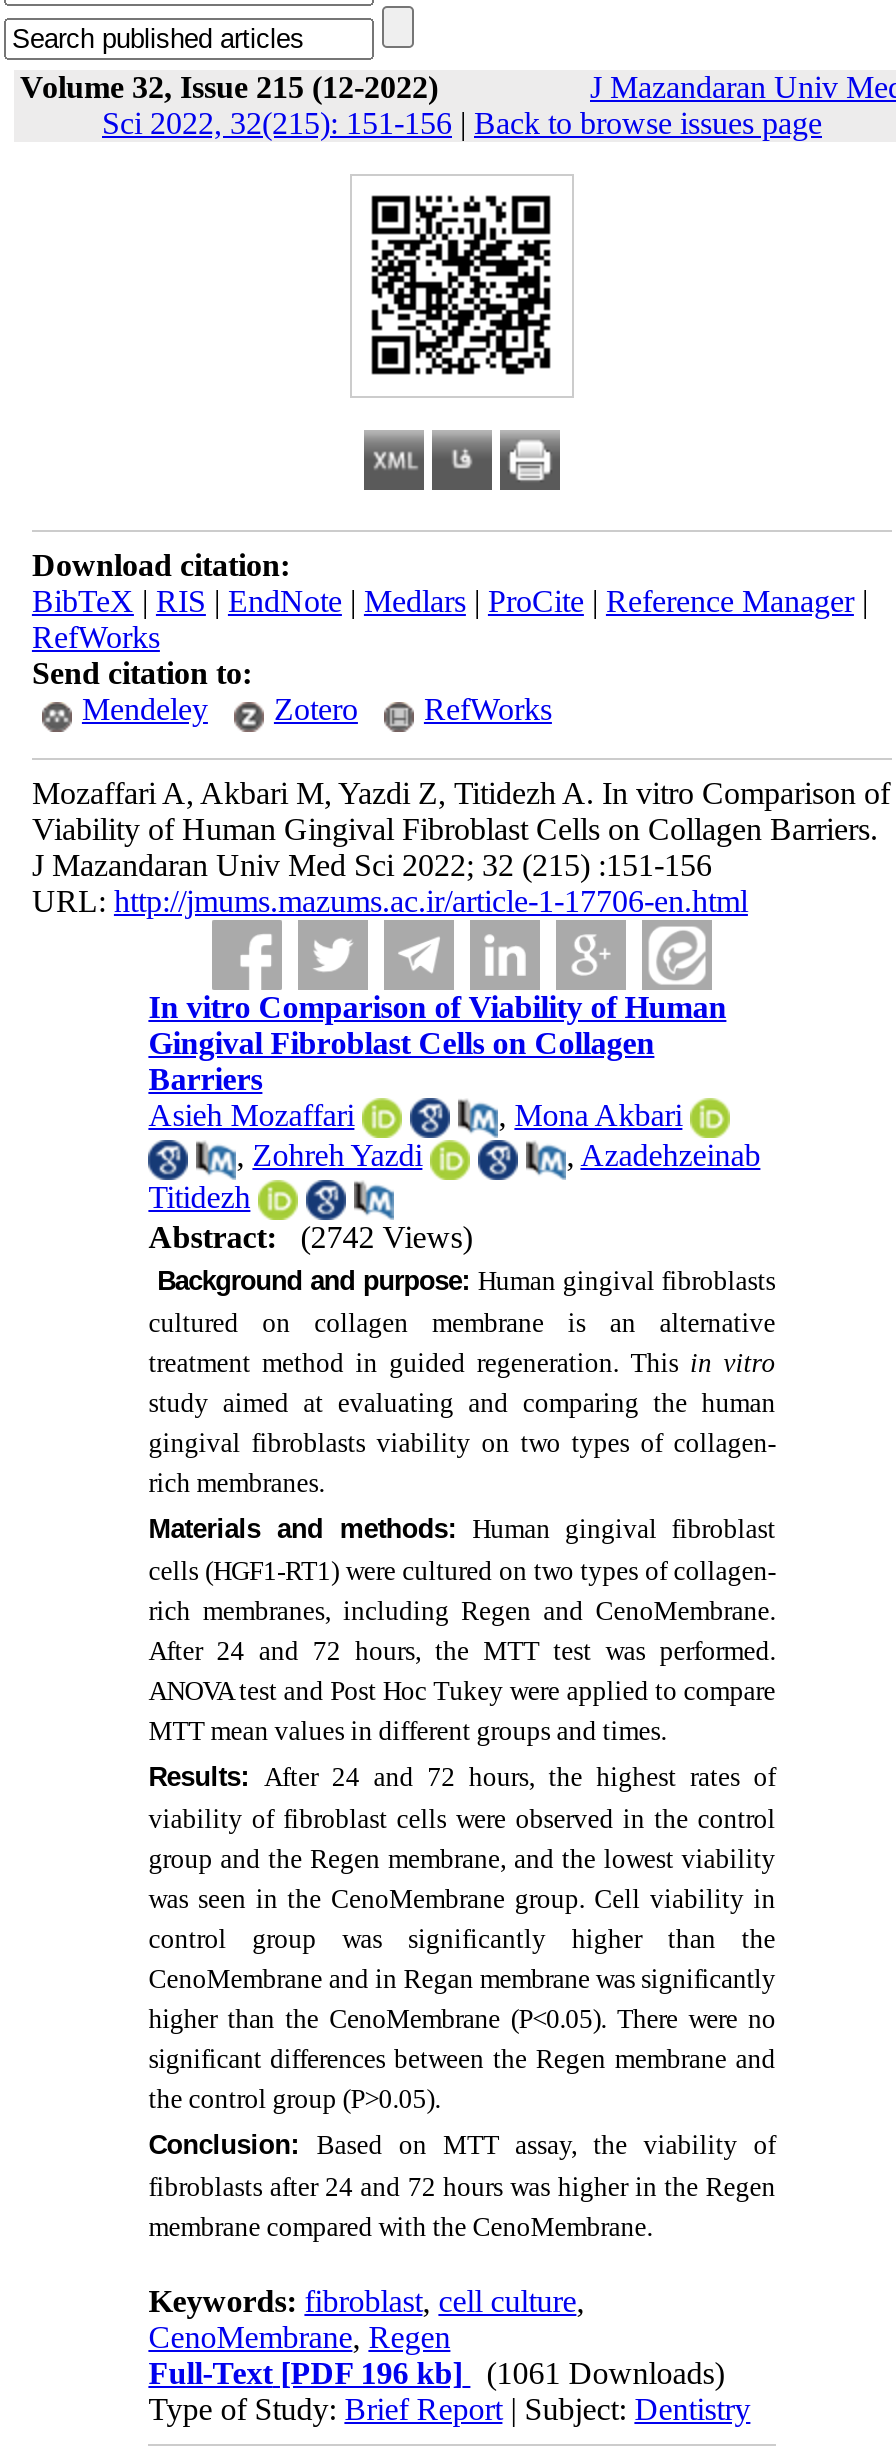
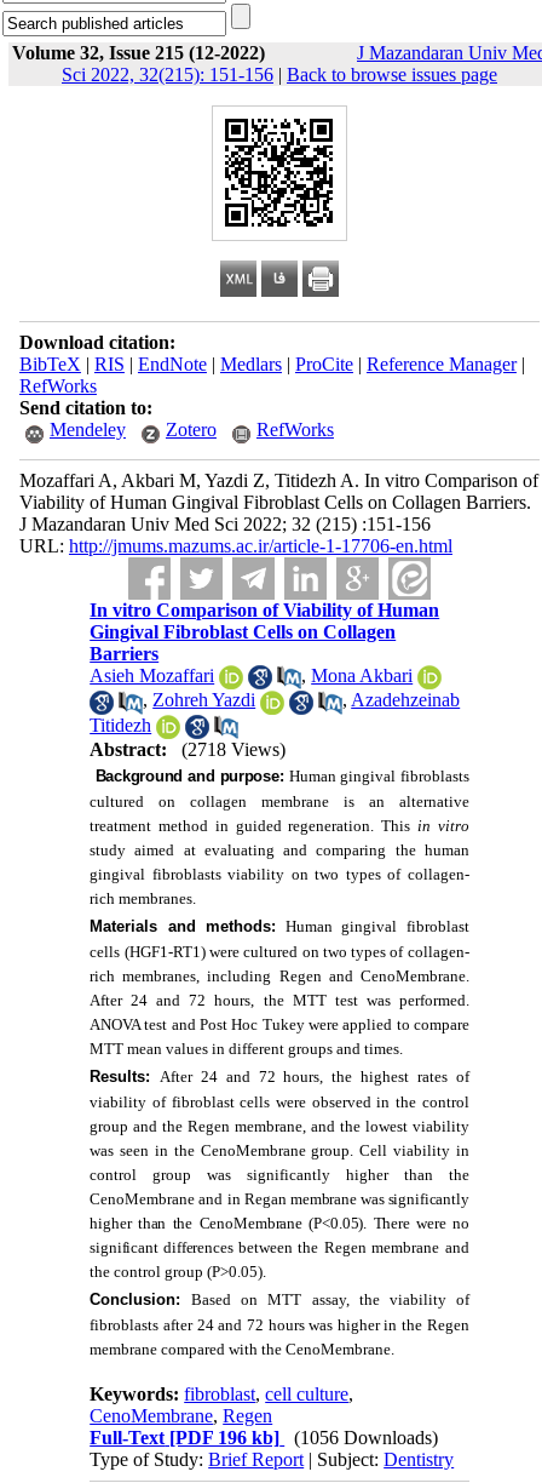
[148,1220,472,1254] Abstract: (2742 Views) -> [90,739,286,760] Abstract: (2718 Views)
[148,2356,724,2390] Full-Text [PDF 196 kb] (1061 Downloads) -> [90,1427,438,1448] Full-Text [PDF 196 kb] (1056 Downloads)

